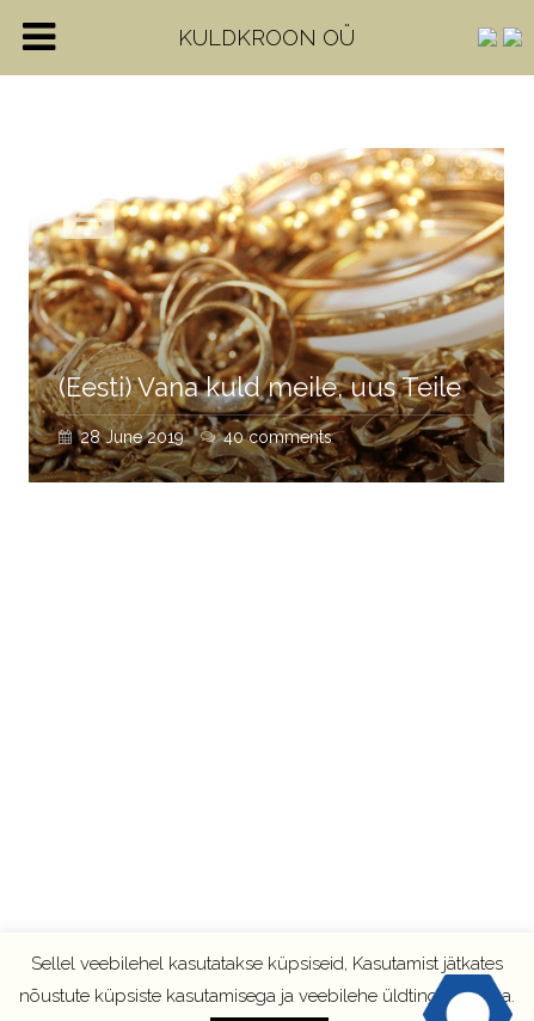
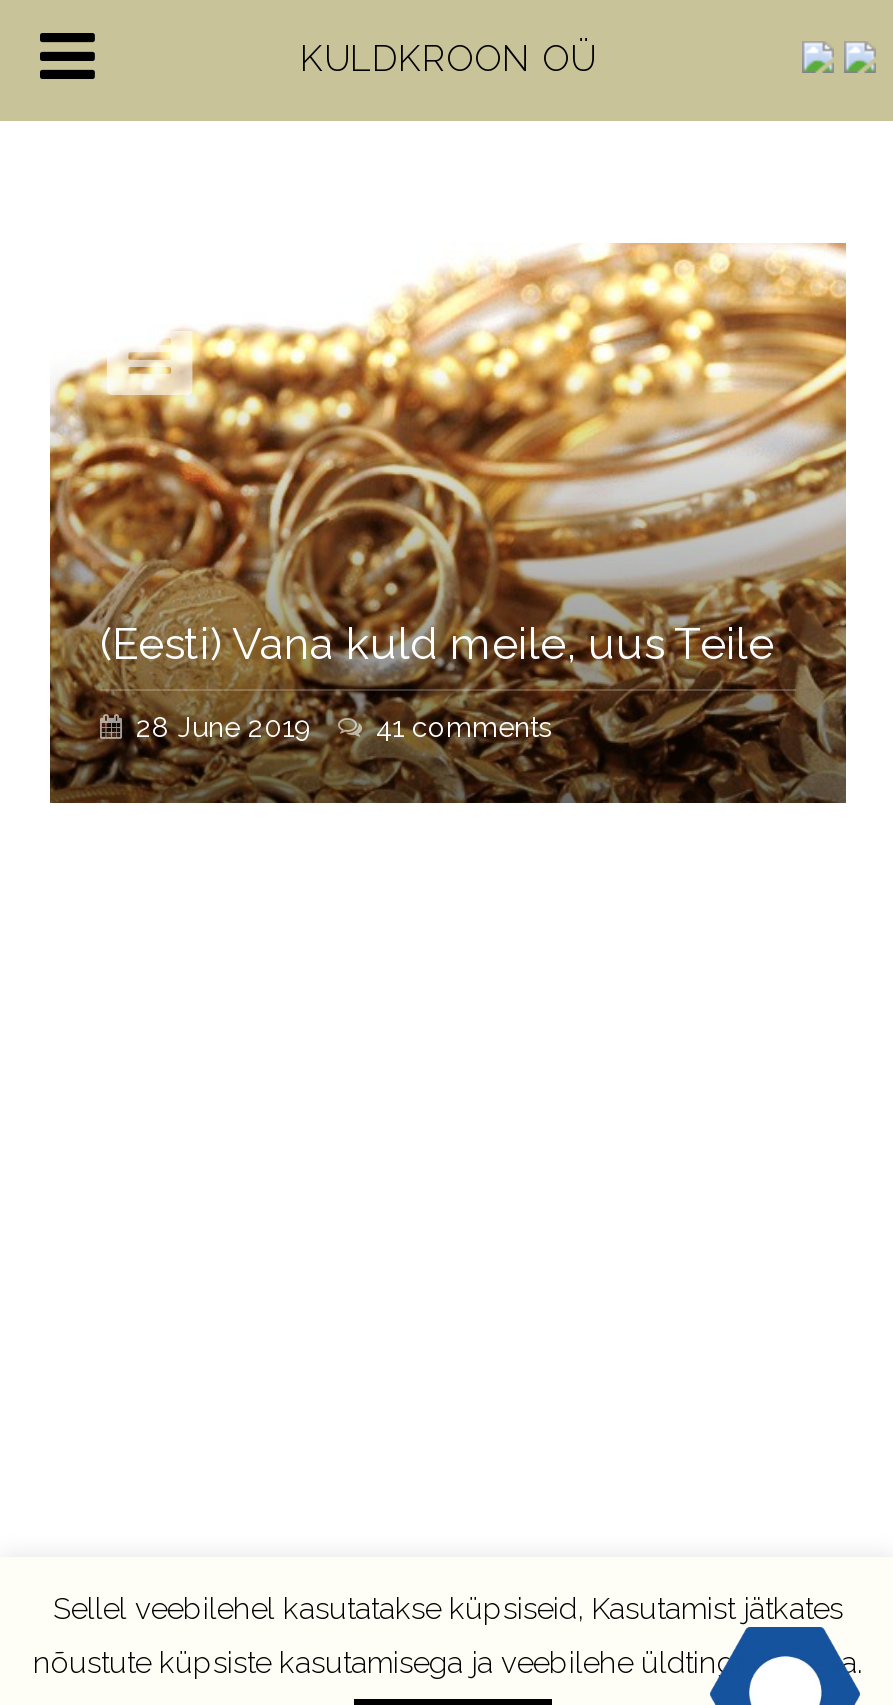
[223,428,332,447] 40 comments -> [376,711,552,743] 41 comments

